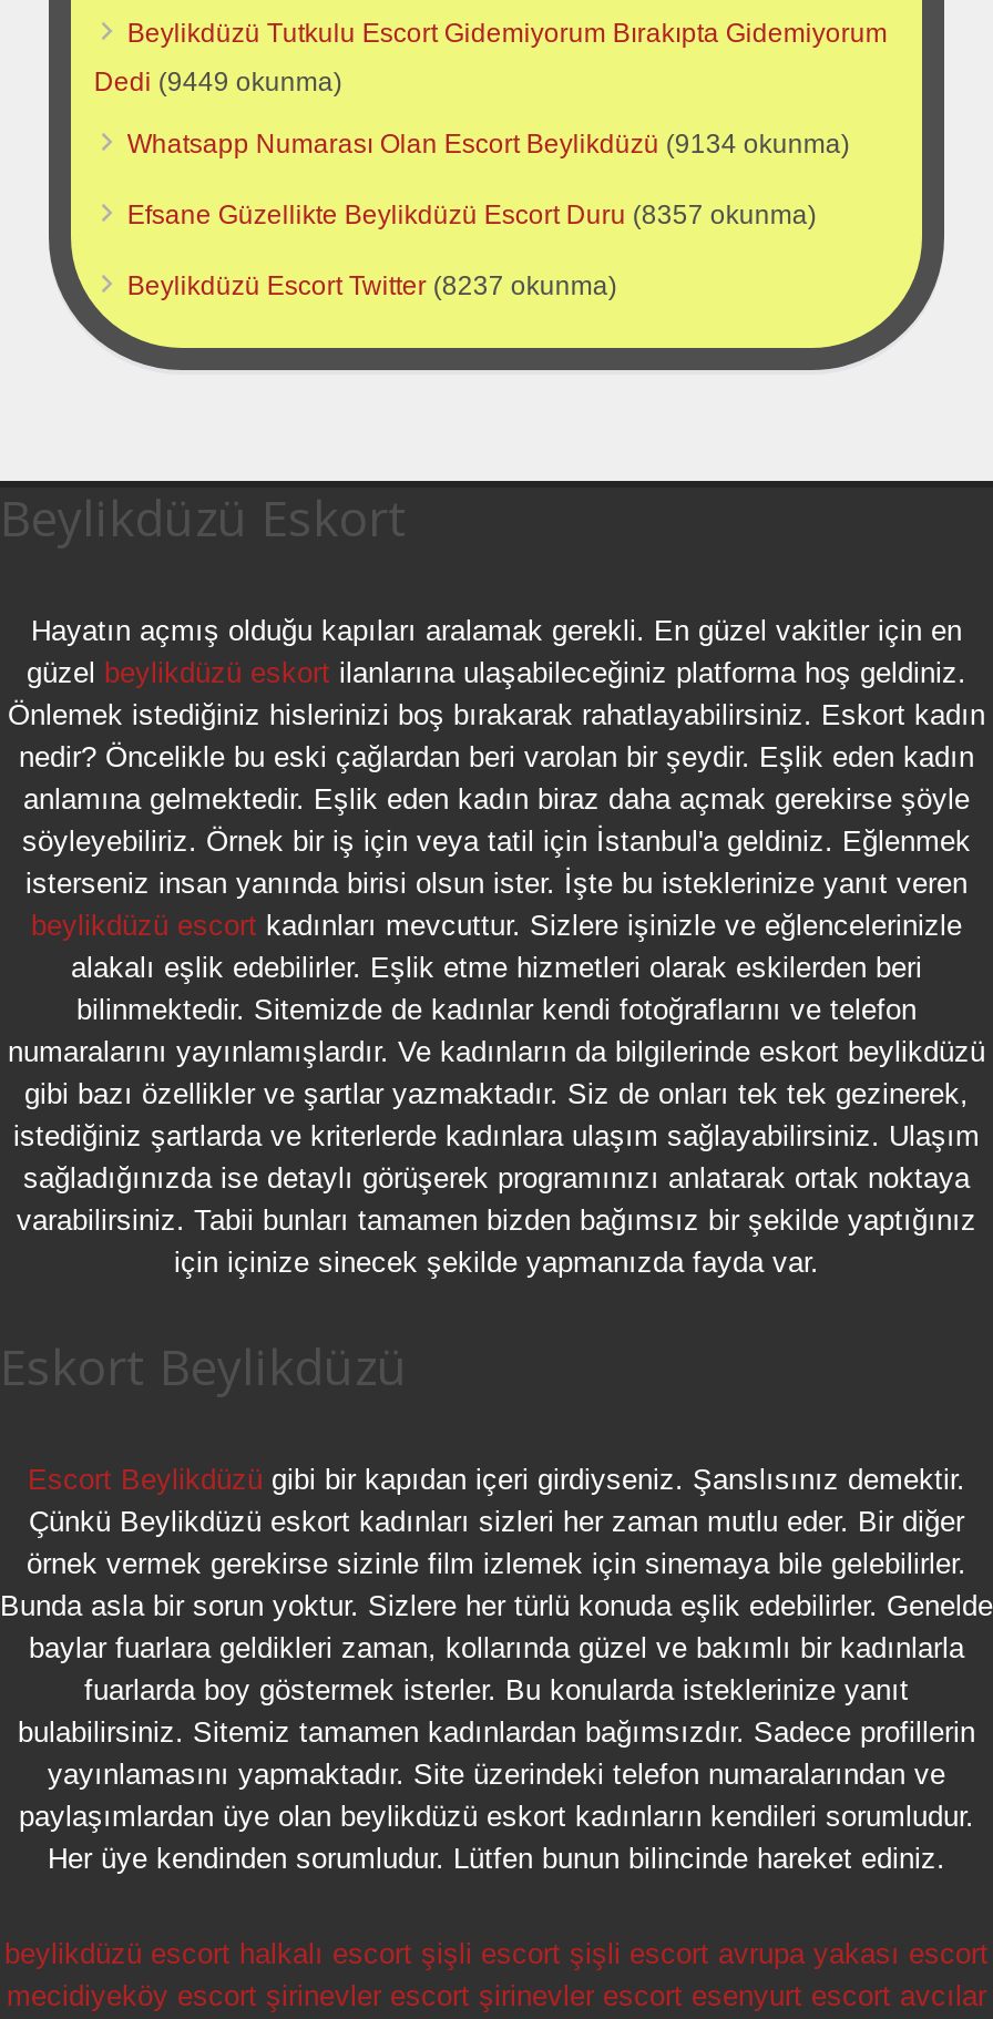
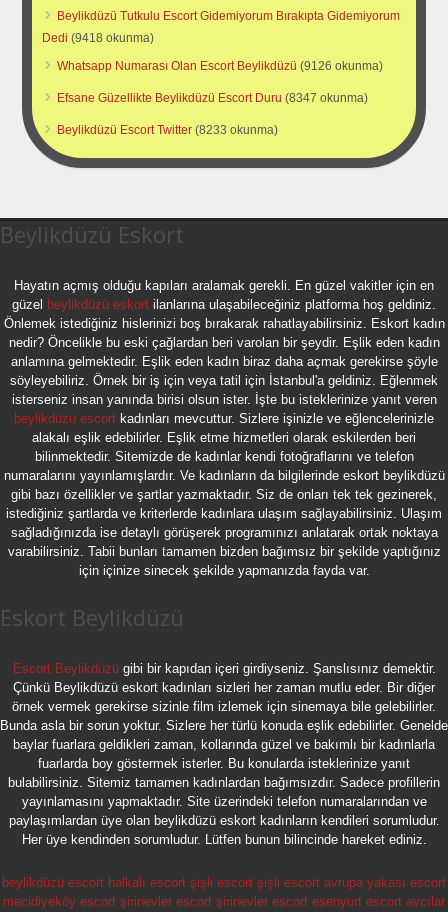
[94,66,342,97] Dedi (9449 okunma) -> [42,31,154,45] Dedi (9418 okunma)
[127,128,850,159] Whatsapp Numarası Olan Escort Beylikdüzü (9134 okunma) -> [57,59,383,73] Whatsapp Numarası Olan Escort Beylikdüzü (9126 okunma)
[127,199,817,230] Efsane Güzellikte Beylikdüzü Escort Duru (8357 okunma) -> [57,91,368,105] Efsane Güzellikte Beylikdüzü Escort Duru (8347 okunma)
[127,270,617,301] Beylikdüzü Escort Twitter (8237 okunma) -> [57,123,278,137] Beylikdüzü Escort Twitter (8233 okunma)

